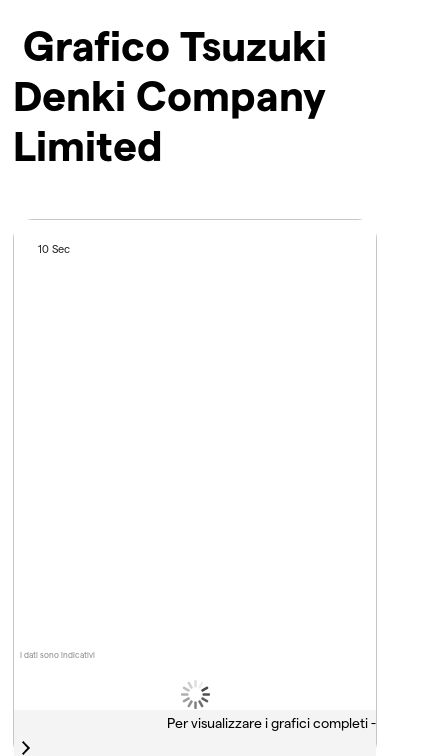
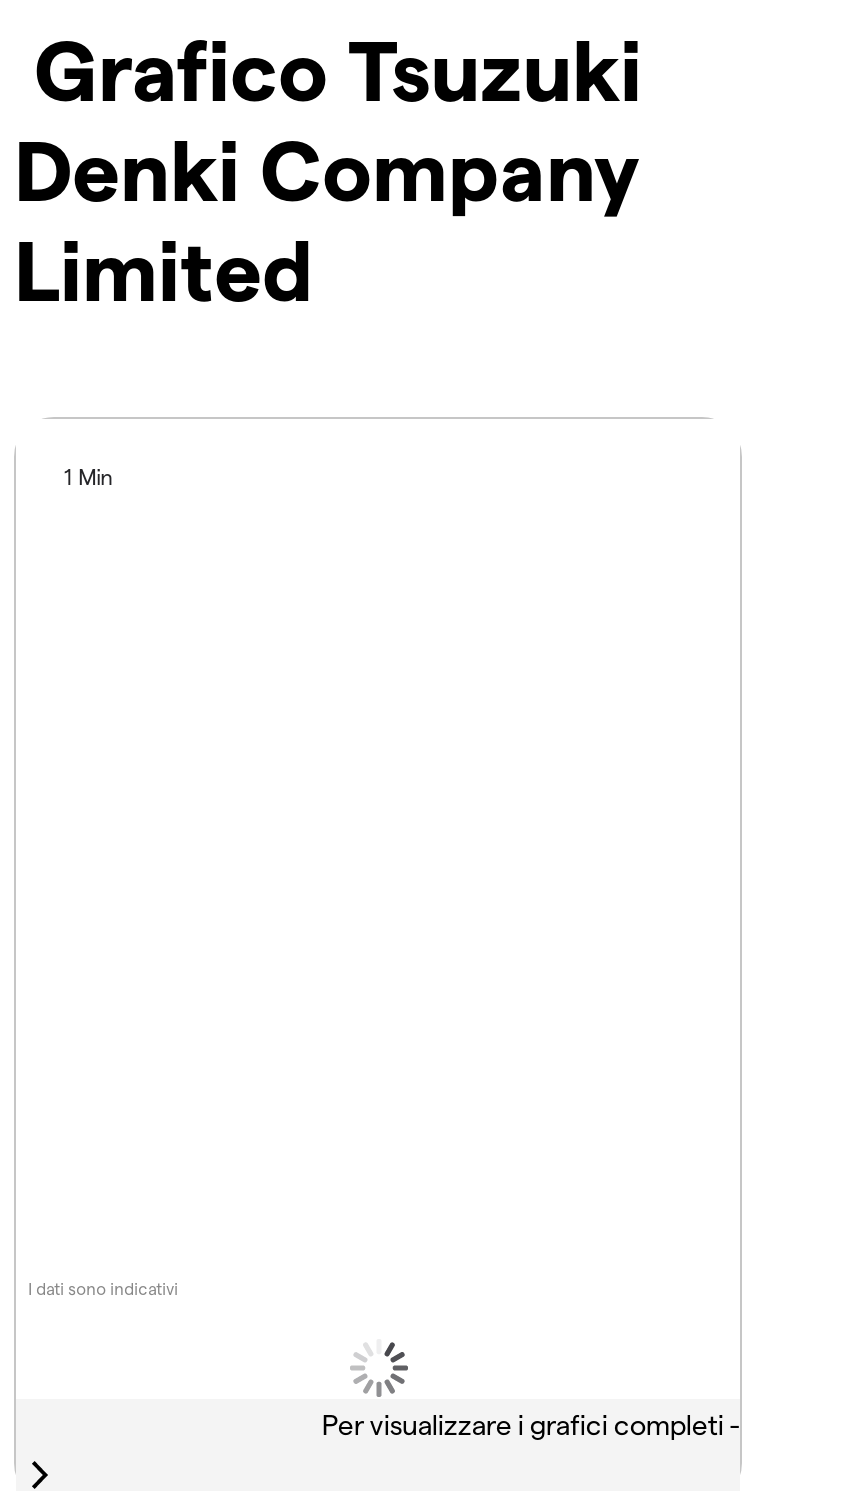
[38,242,70,255] 10 Sec -> [64,464,112,490] 1 Min

